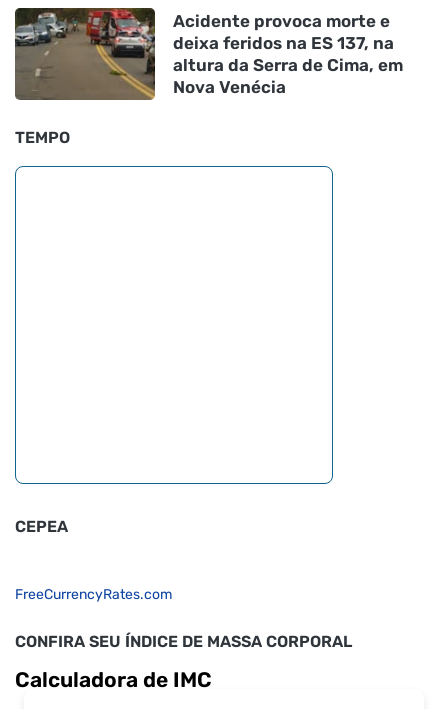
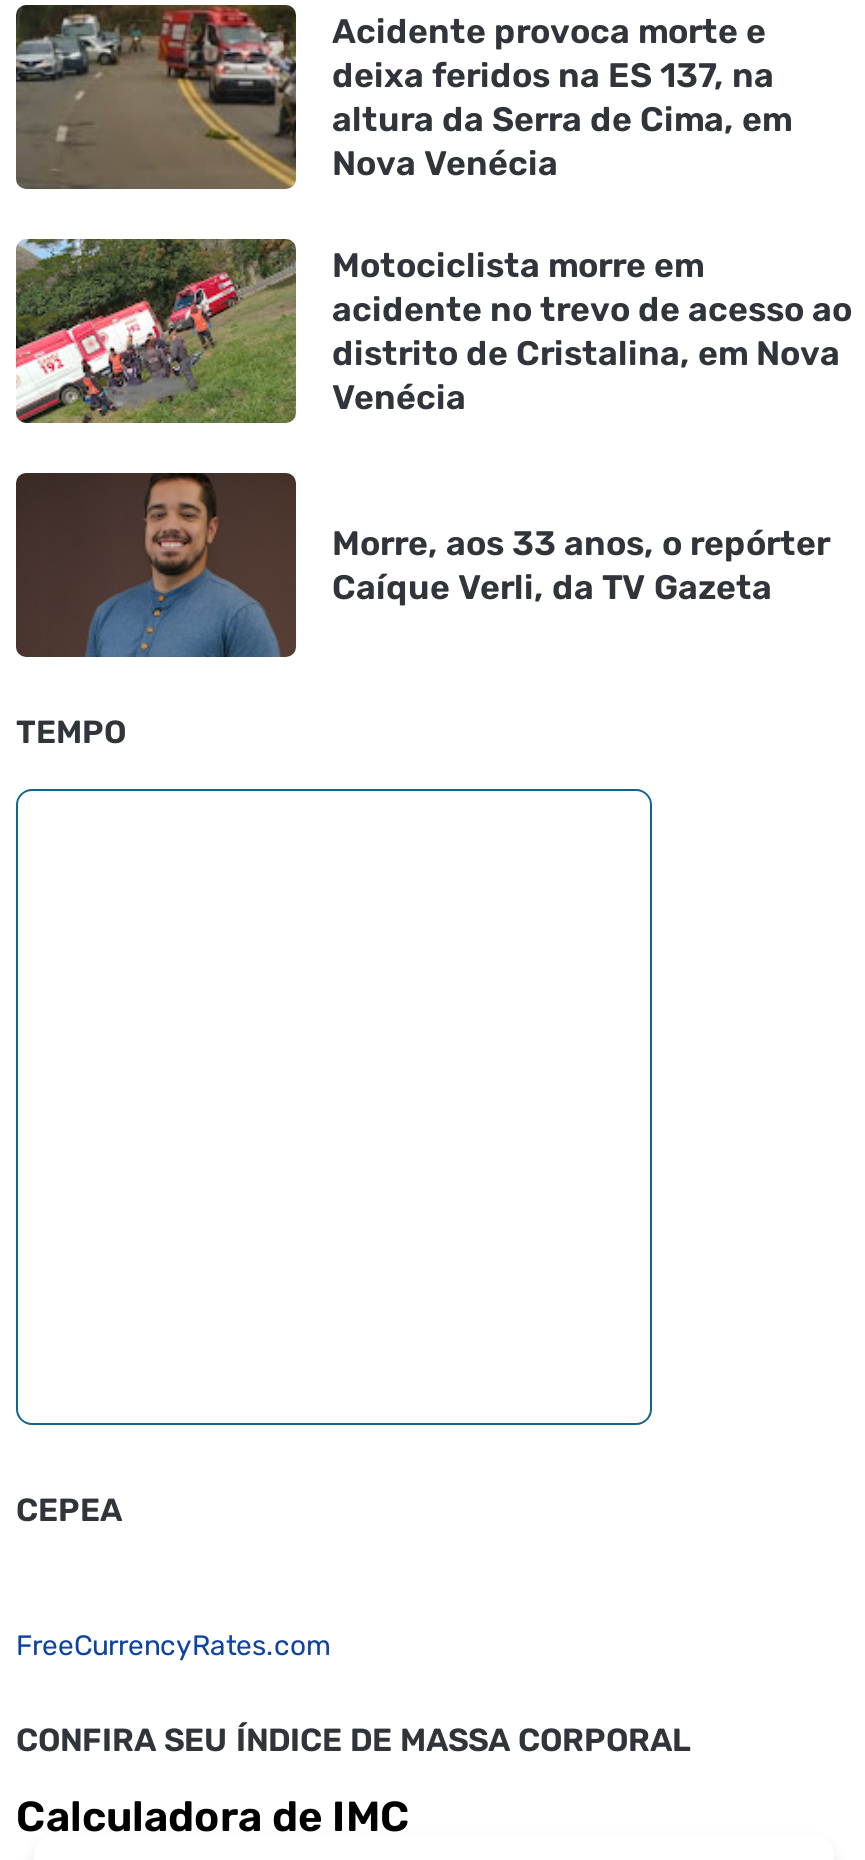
none -> [14,237,852,425] [image] | Motociclista morre em | acidente no trevo de acesso ao | distrito de Cristalina, em Nova | Venécia
none -> [16,473,830,659] [image] | Morre, aos 33 anos, o repórter | Caíque Verli, da TV Gazeta

